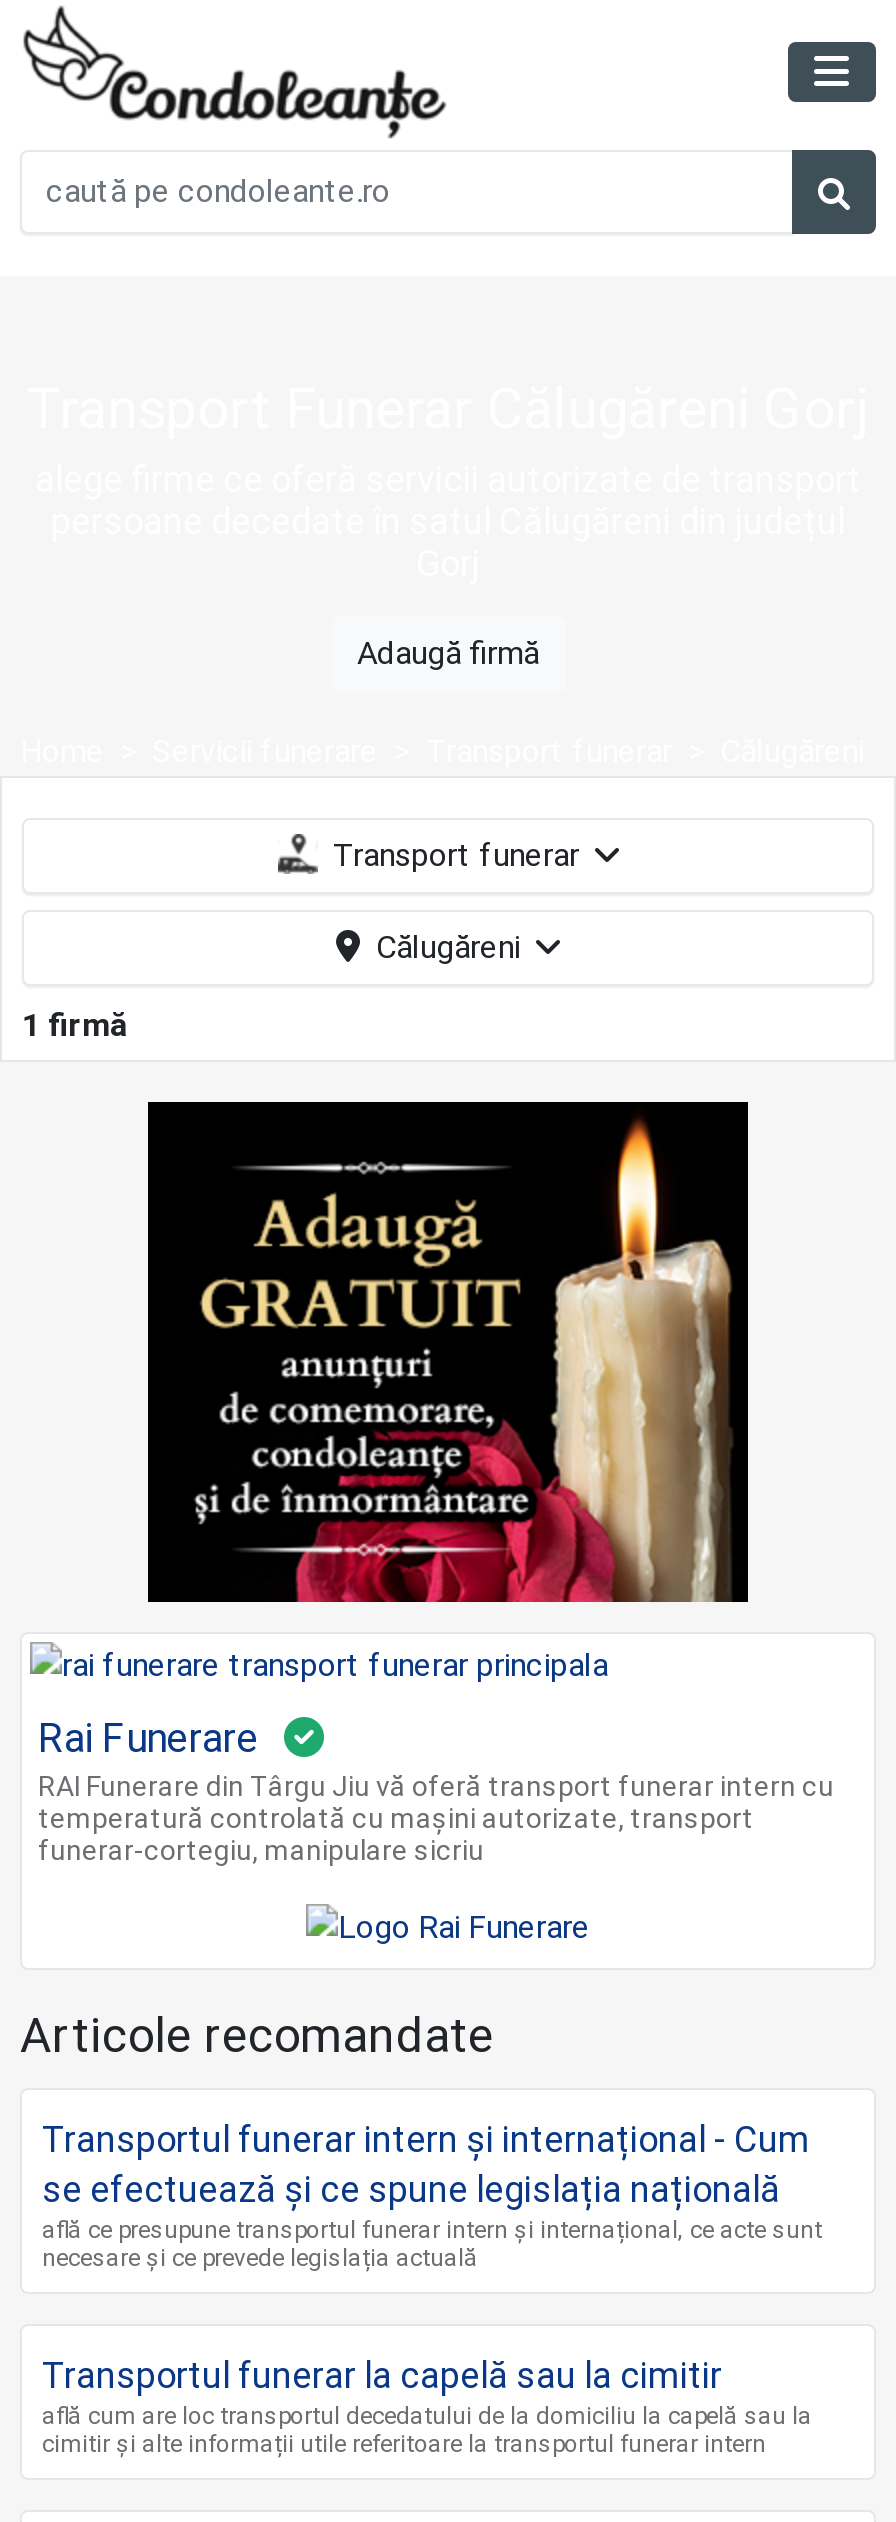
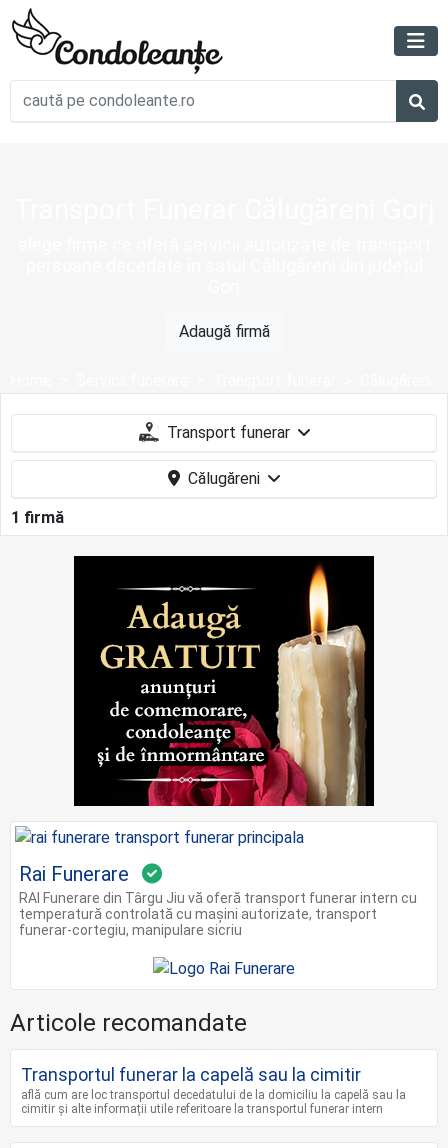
[42,2118,822,2272] Transportul funerar intern și internațional - Cum | se efectuează și ce spune legislația națională | află ce presupune transportul funerar intern și internațional, ce acte sunt | necesare și ce prevede legislația actuală -> none

